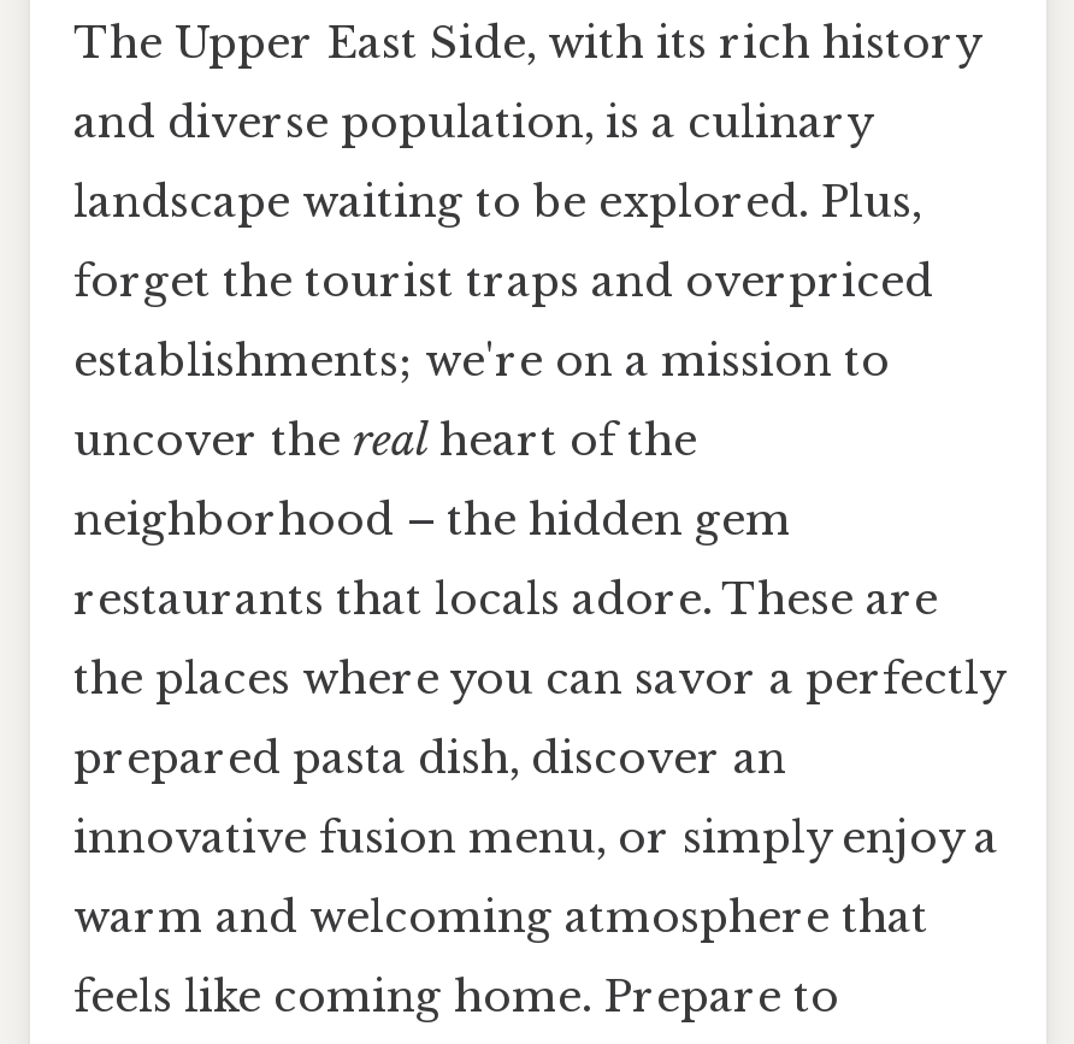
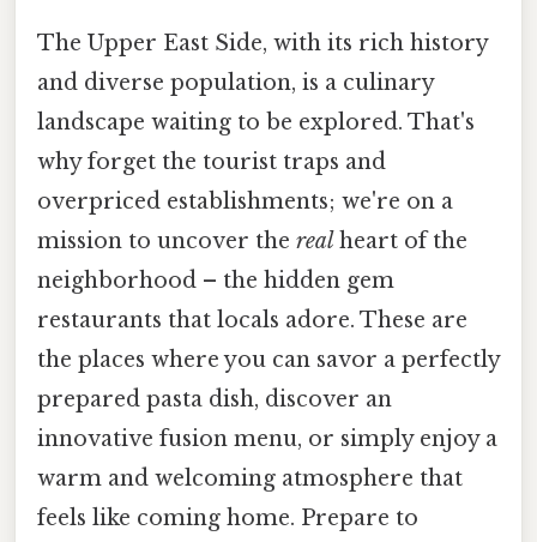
[73,177,921,230] landscape waiting to be explored. Plus, -> [37,109,475,136] landscape waiting to be explored. That's
[73,256,933,309] forget the tourist traps and overpriced -> [37,149,386,175] why forget the tourist traps and
[73,335,890,388] establishments; we're on a mission to -> [37,189,453,215] overpriced establishments; we're on a
[73,415,697,468] uncover the real heart of the -> [37,228,467,255] mission to uncover the real heart of the

